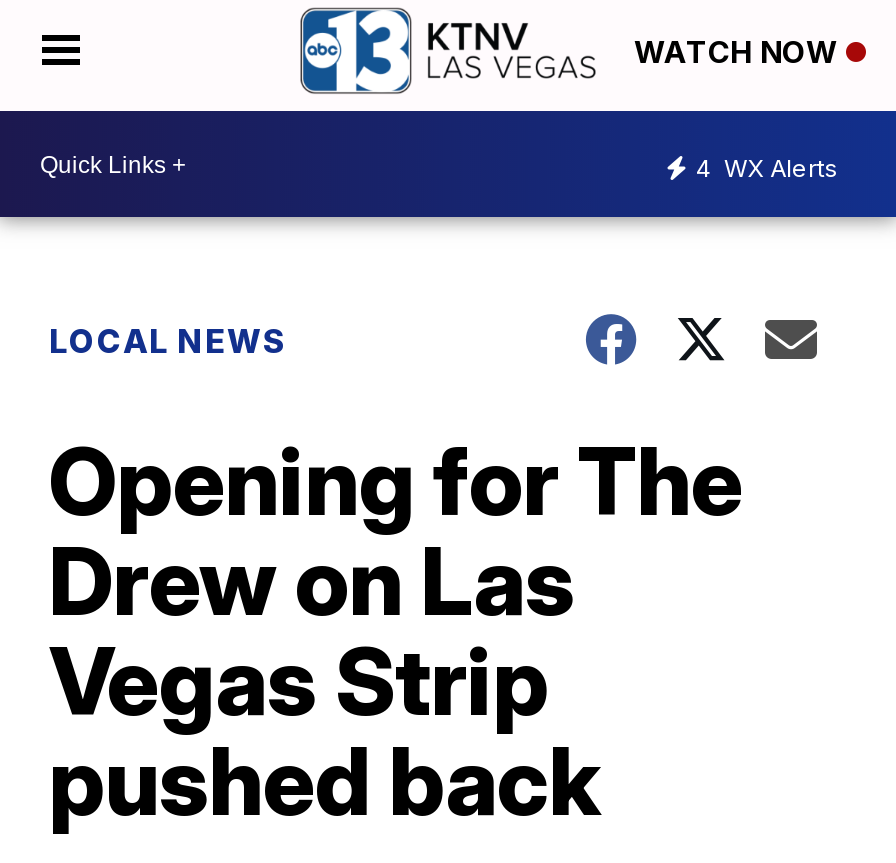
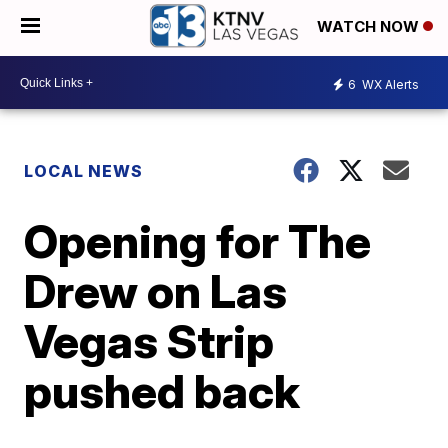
[696,152,838,182] 4 WX Alerts -> [348,76,419,91] 6 WX Alerts

